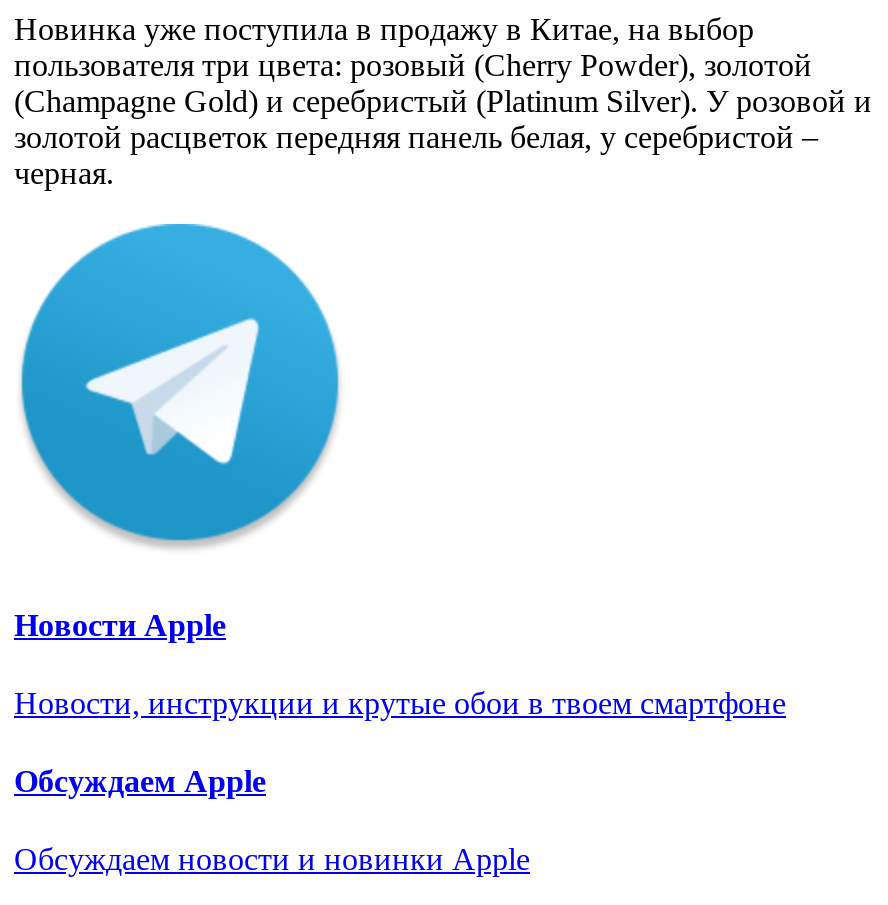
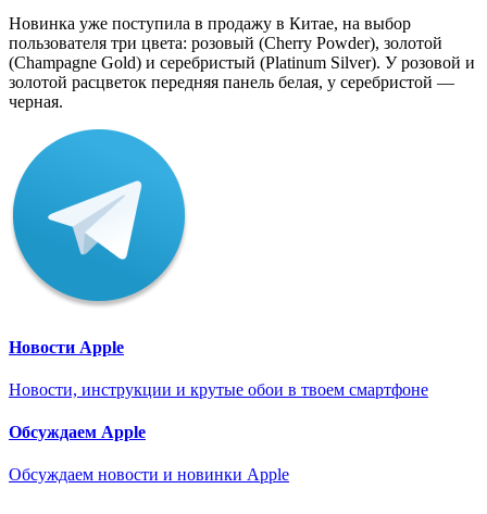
[14,121,818,155] золотой расцветок передняя панель белая, у серебристой – -> [9,73,454,92] золотой расцветок передняя панель белая, у серебристой —

